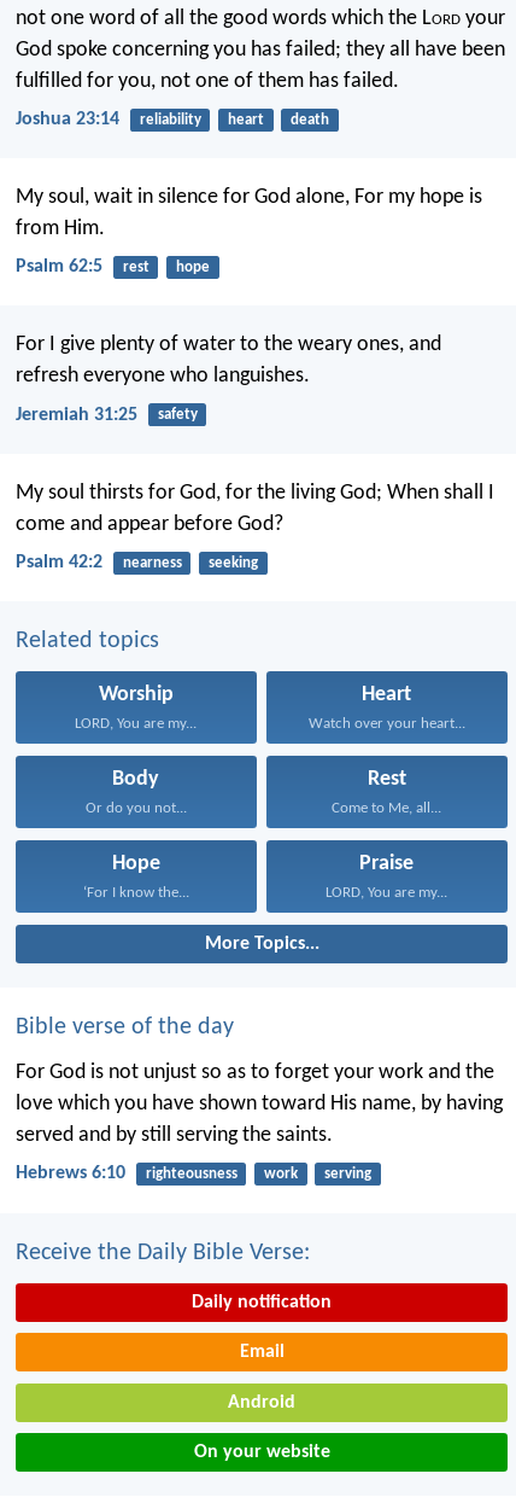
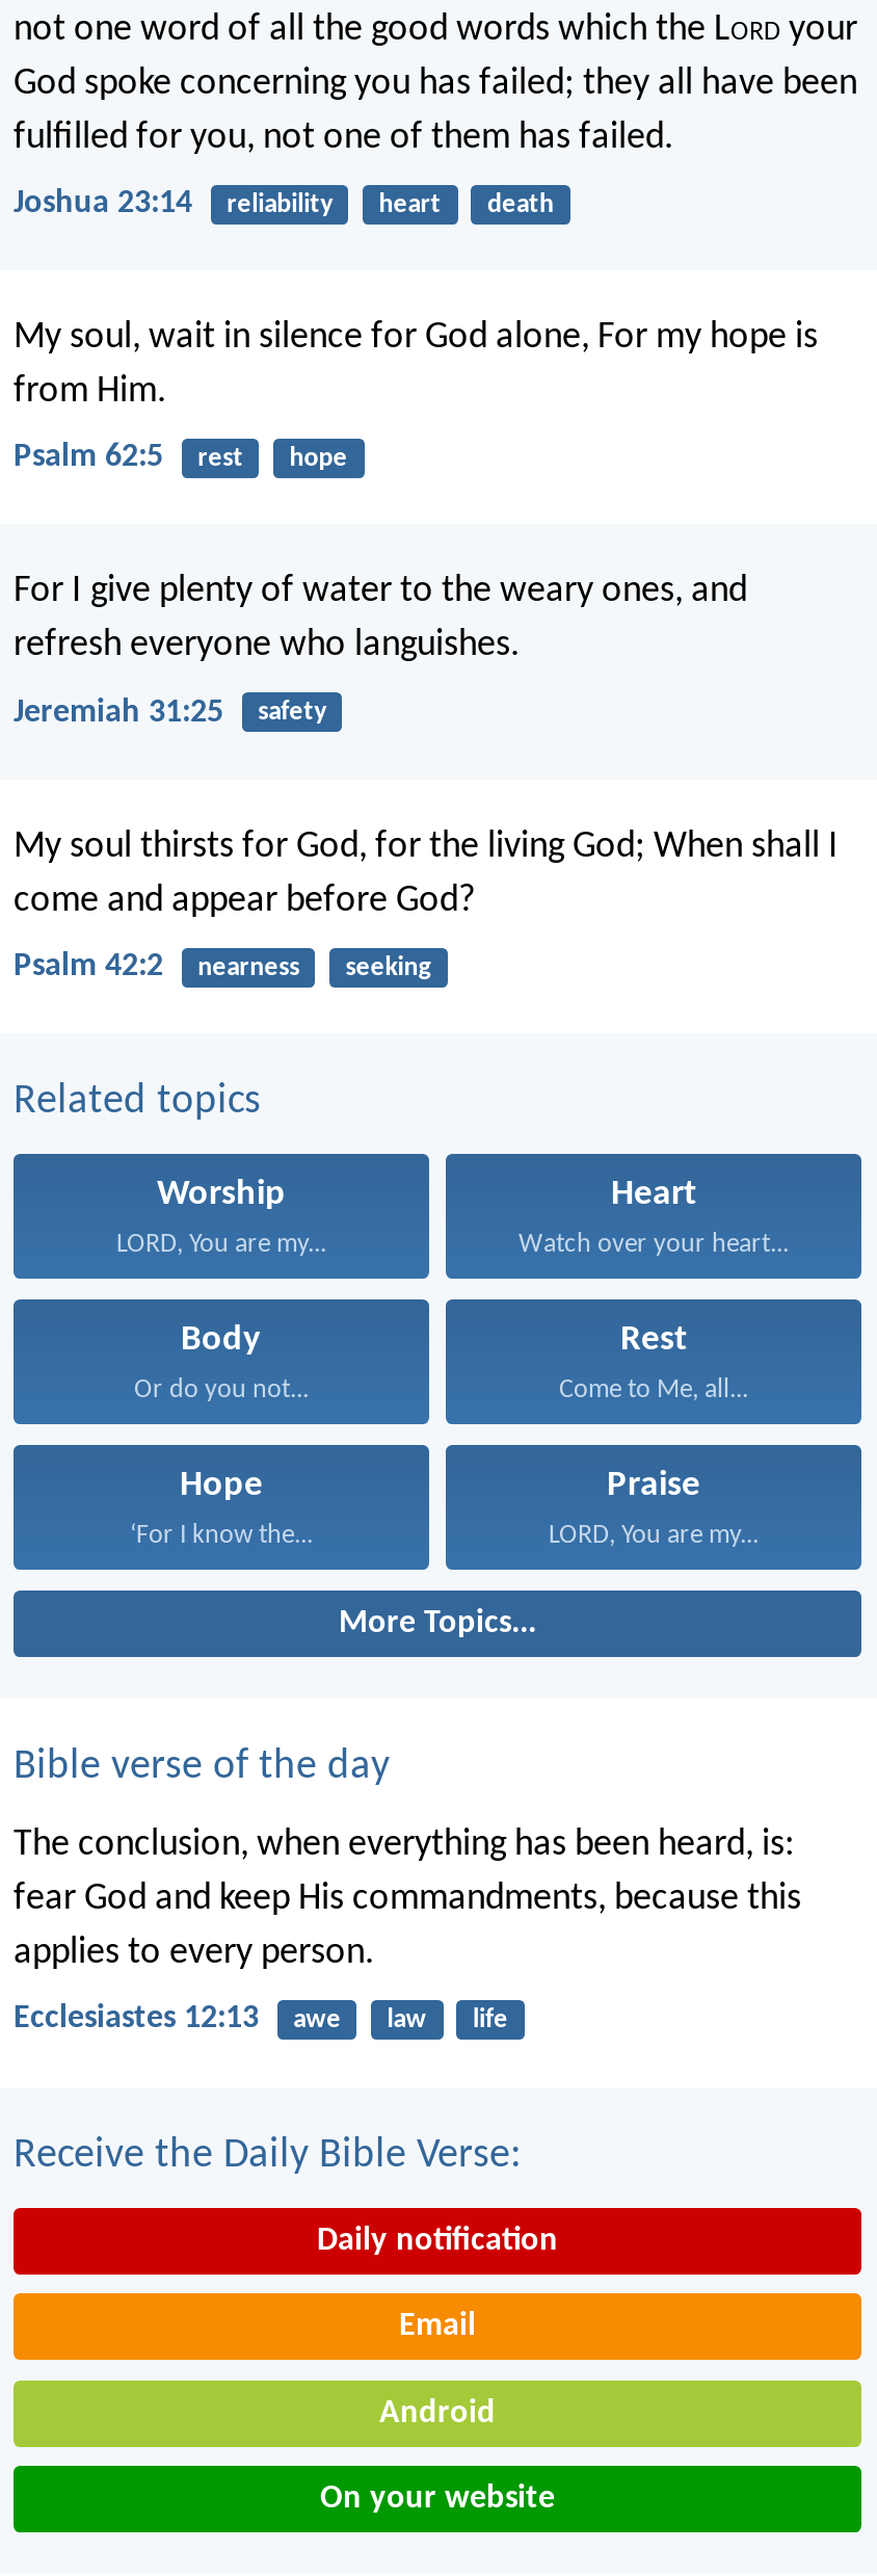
[16,1061,503,1147] For God is not unjust so as to forget your work and the | love which you have shown toward His name, by having | served and by still serving the saints. -> [14,1826,801,1973] The conclusion, when everything has been heard, is: | fear God and keep His commandments, because this | applies to every person.
[16,1164,371,1183] Hebrews 6:10 | righteousness | work | serving -> [14,2003,508,2036] Ecclesiastes 12:13 | awe | law | life

